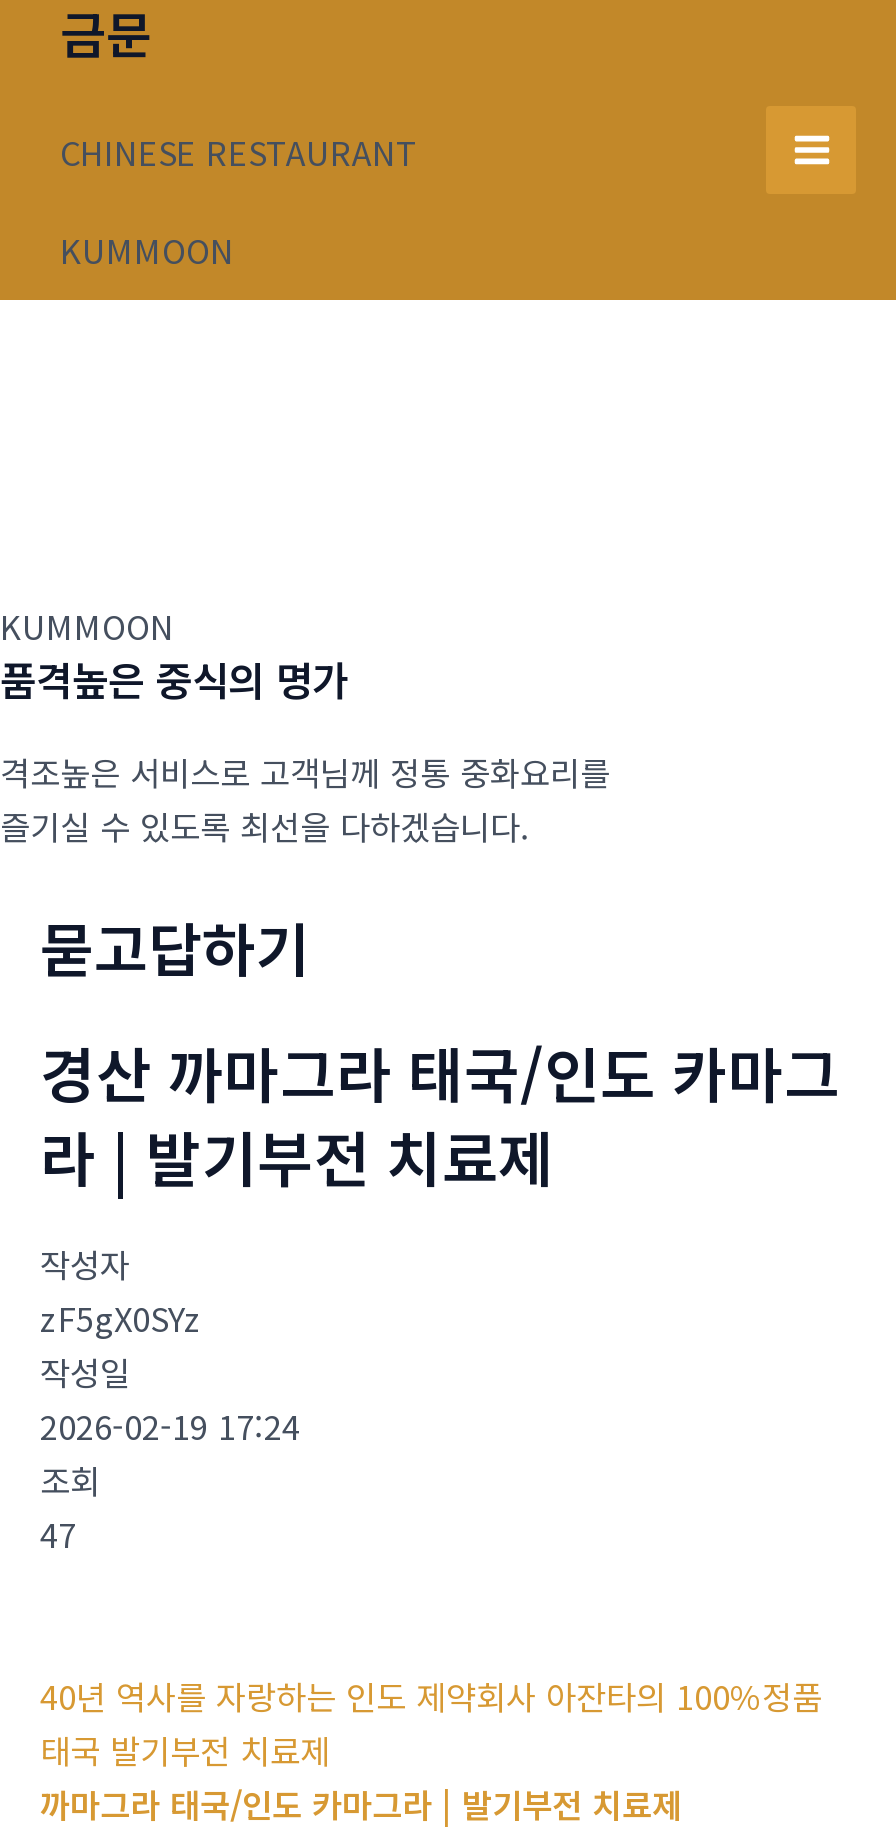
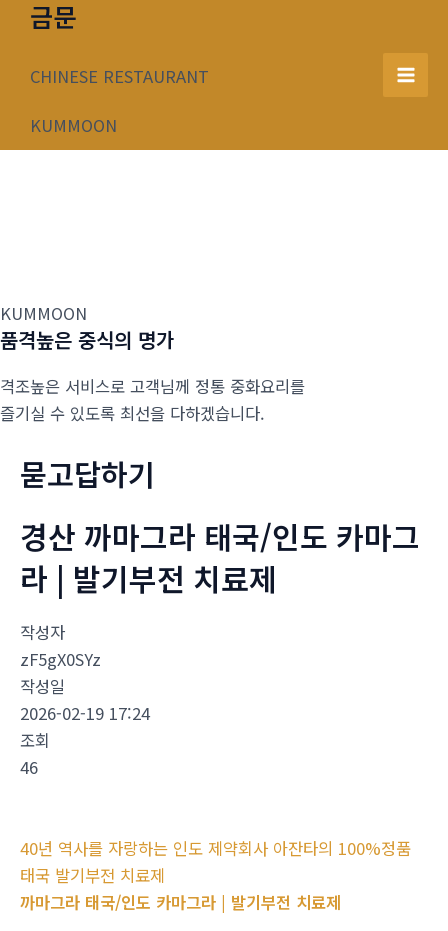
[40,1511,76,1559] 47 -> [20,755,38,779] 46

